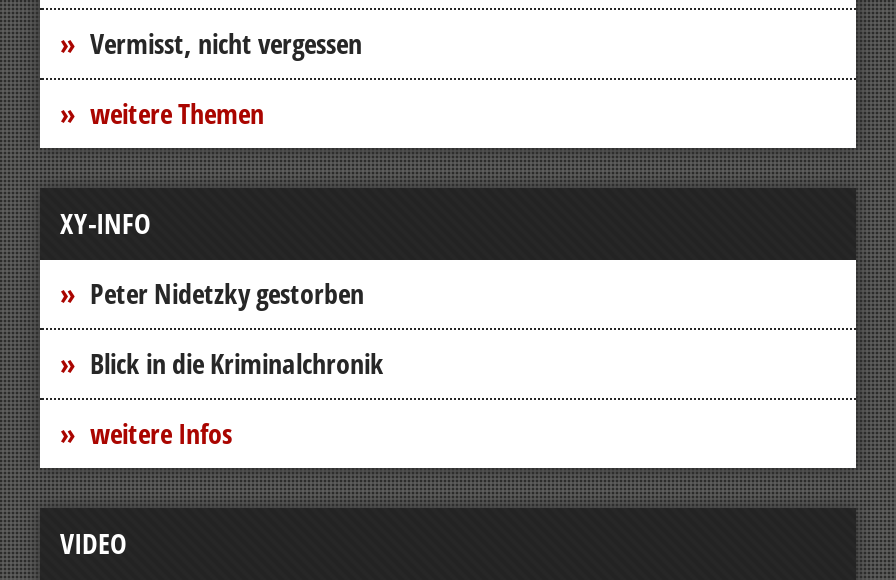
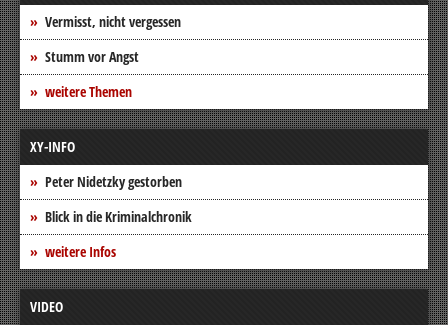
none -> [45,47,139,66] Stumm vor Angst

